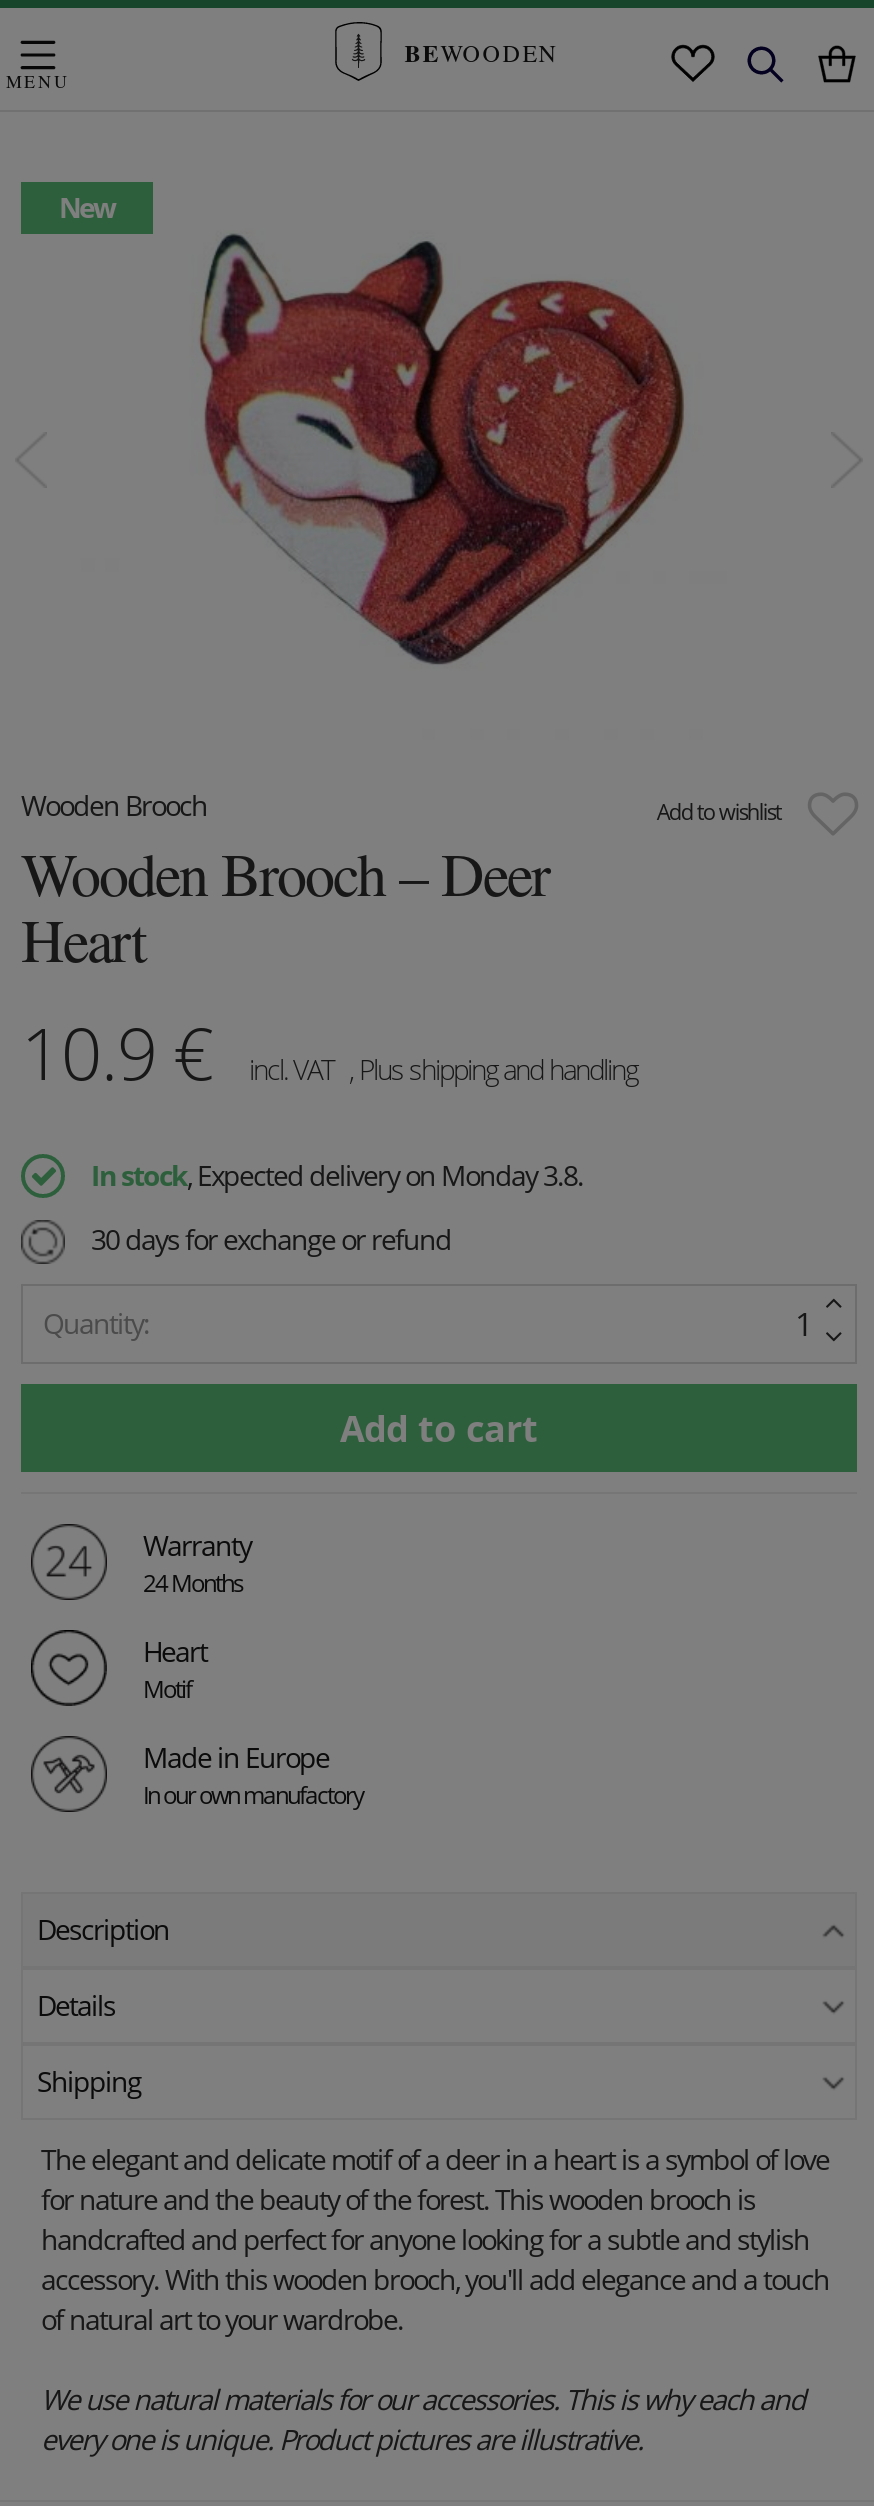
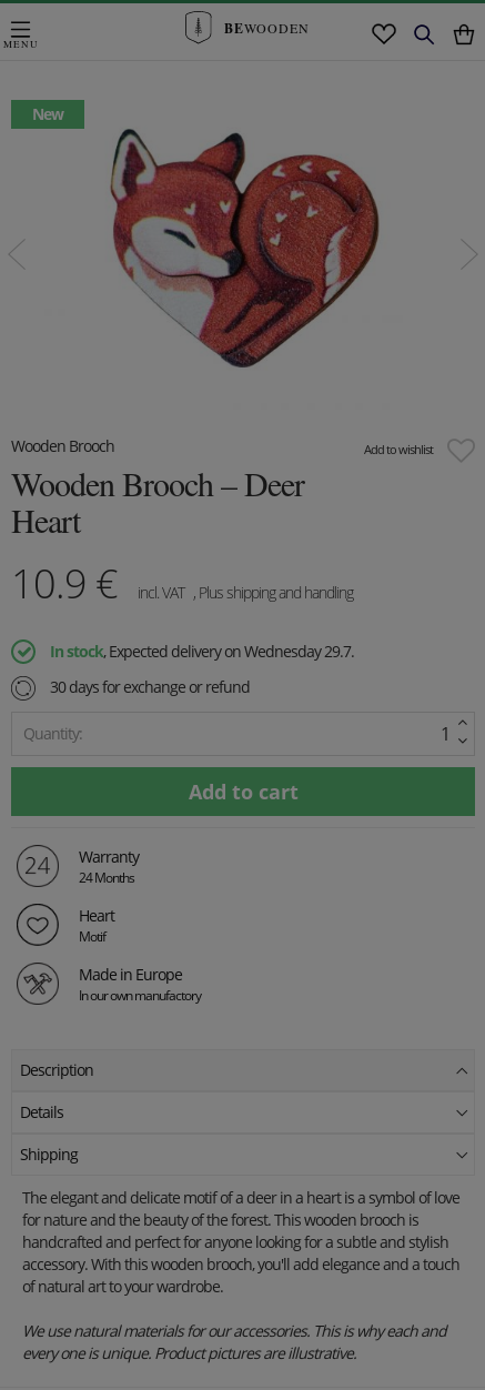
[91,1156,583,1194] In stock, Expected delivery on Monday 3.8. -> [50,640,354,662] In stock, Expected delivery on Wednesday 29.7.

